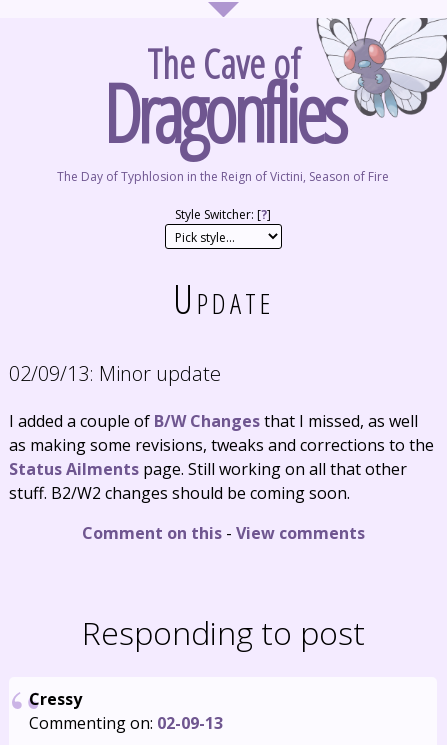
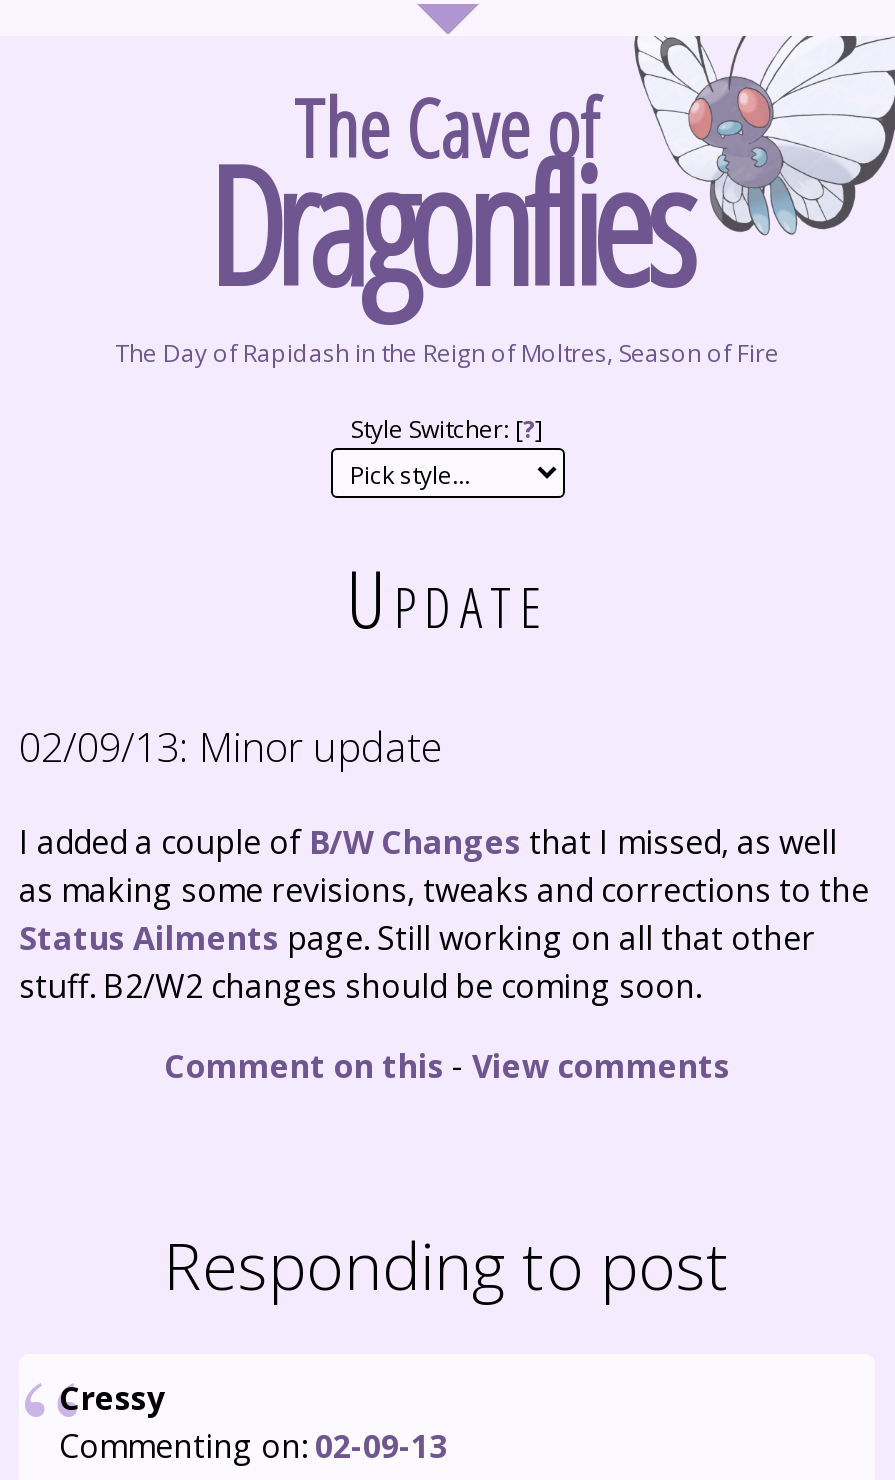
[57,168,389,185] The Day of Typhlosion in the Reign of Victini, Season of Fire -> [115,336,779,370] The Day of Rapidash in the Reign of Moltres, Season of Fire

